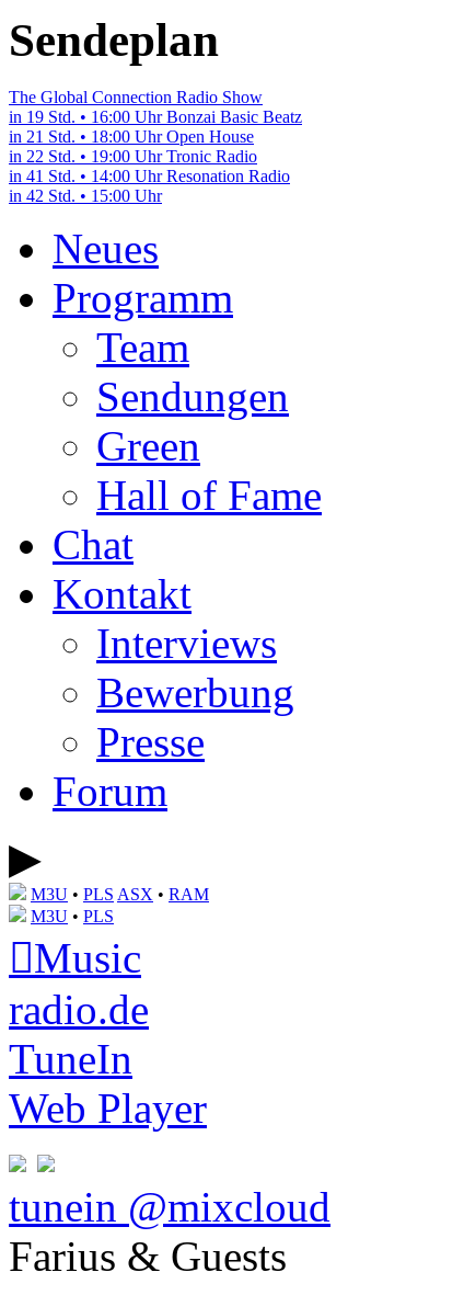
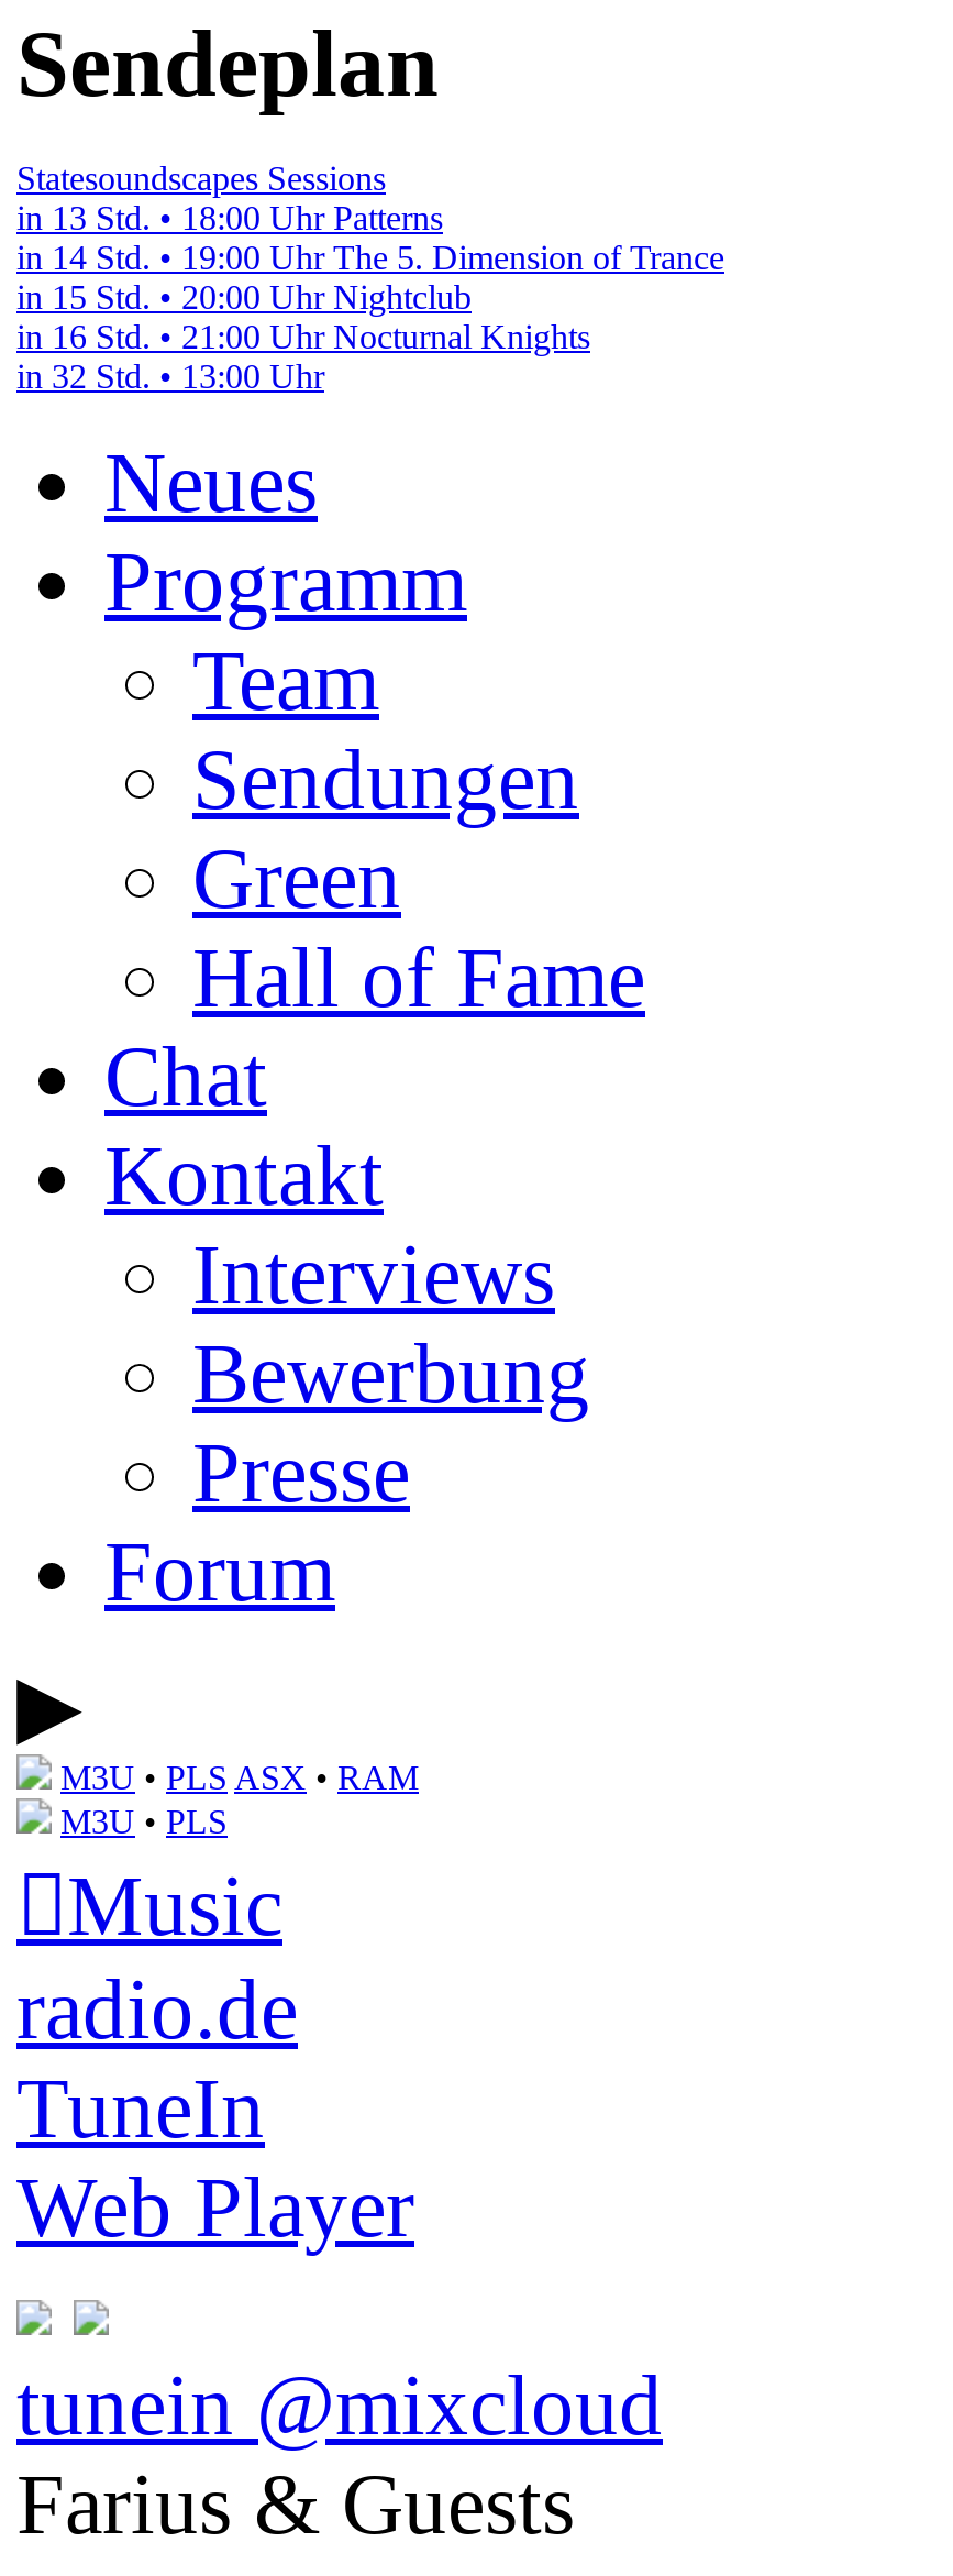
[9,88,302,205] The Global Connection Radio Show | in 19 Std. • 16:00 Uhr Bonzai Basic Beatz | in 21 Std. • 18:00 Uhr Open House | in 22 Std. • 19:00 Uhr Tronic Radio | in 41 Std. • 14:00 Uhr Resonation Radio | in 42 Std. • 15:00 Uhr -> [16,160,724,396] Statesoundscapes Sessions | in 13 Std. • 18:00 Uhr Patterns | in 14 Std. • 19:00 Uhr The 5. Dimension of Trance | in 15 Std. • 20:00 Uhr Nightclub | in 16 Std. • 21:00 Uhr Nocturnal Knights | in 32 Std. • 13:00 Uhr

